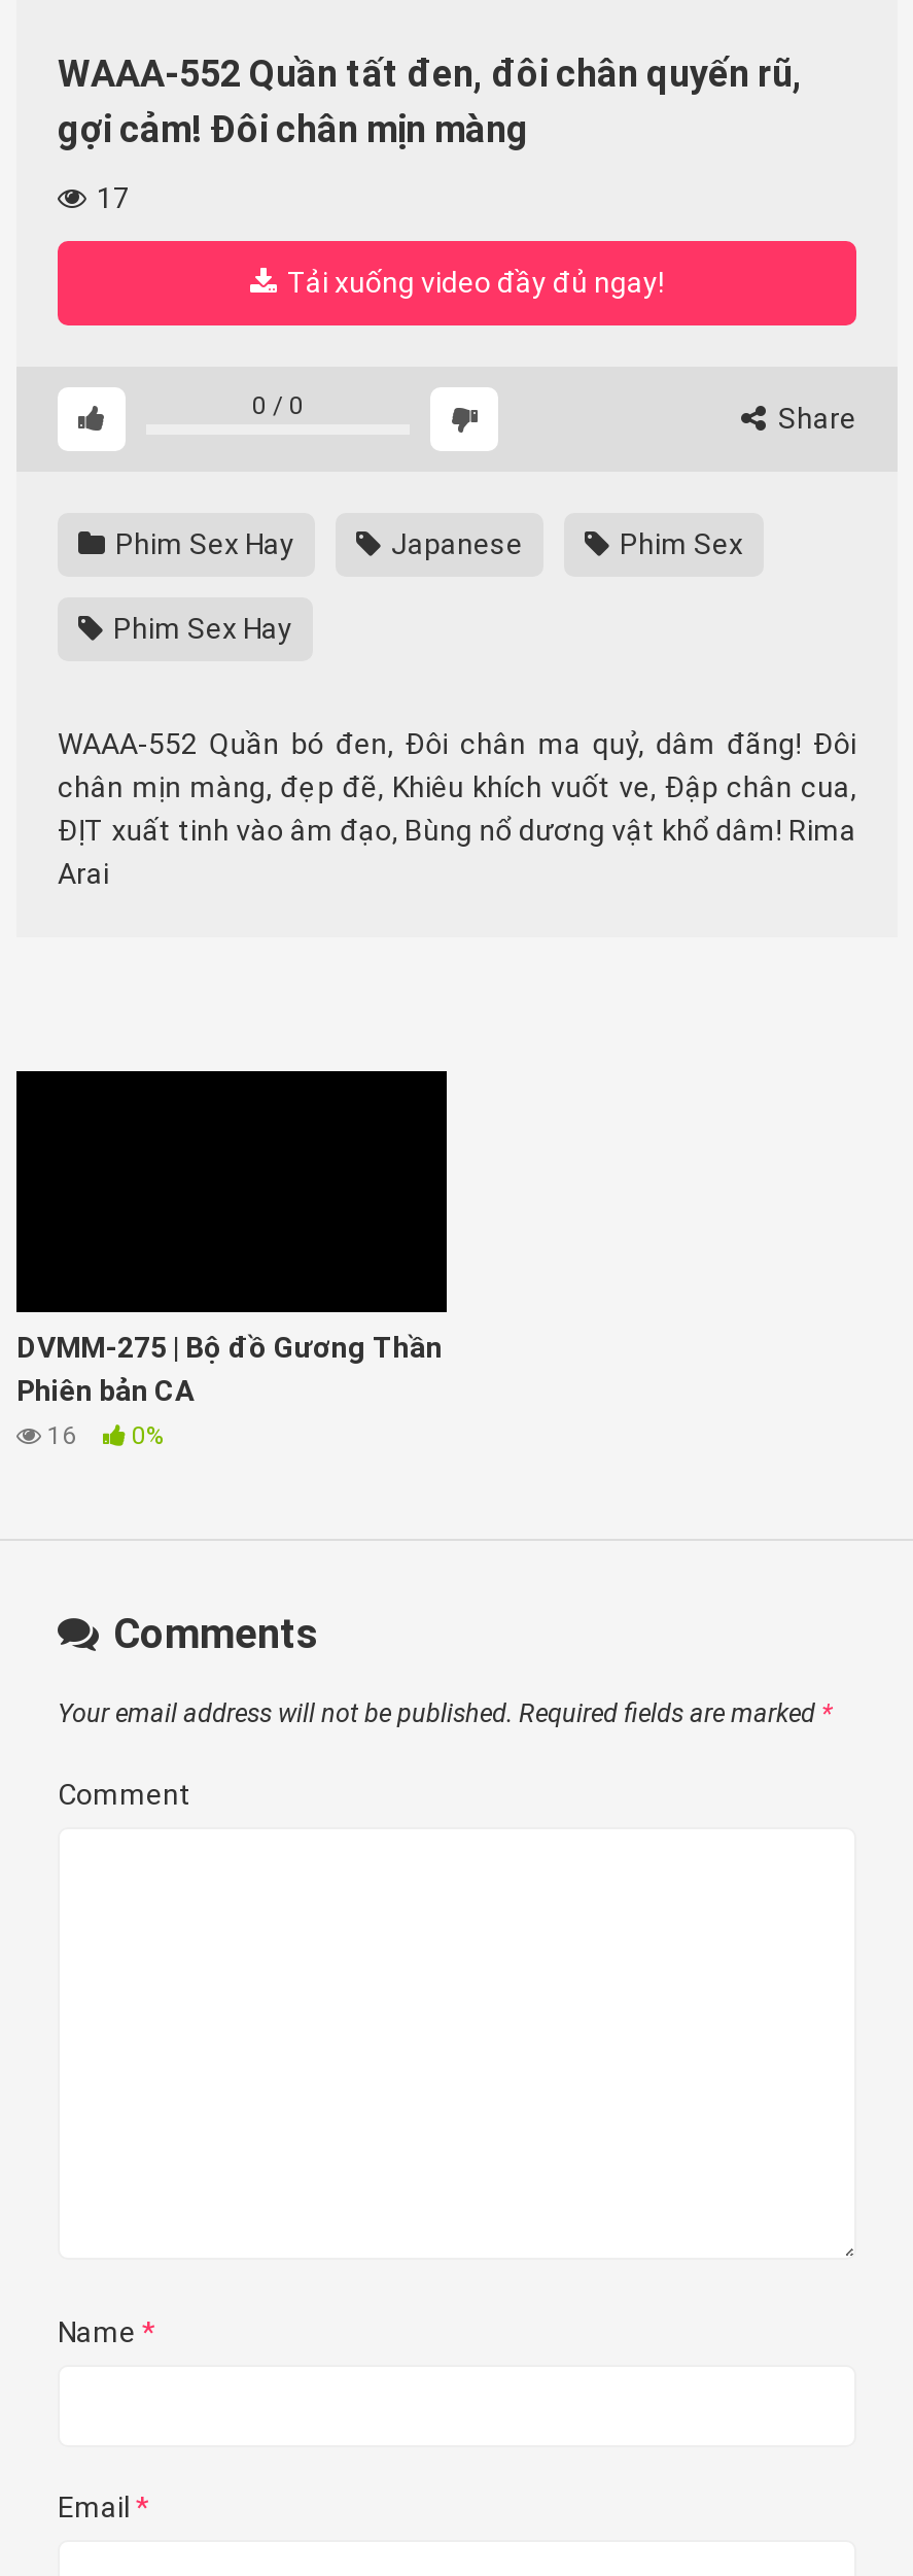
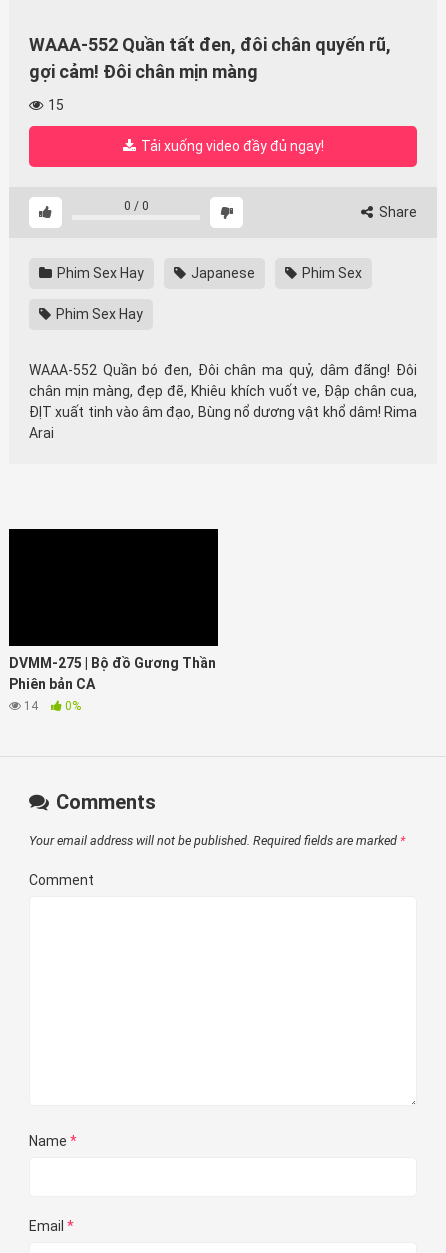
[91,181,130,214] 17 -> [45,97,64,113] 15
[41,1422,165,1451] 16 0% -> [21,699,81,713] 14 0%

